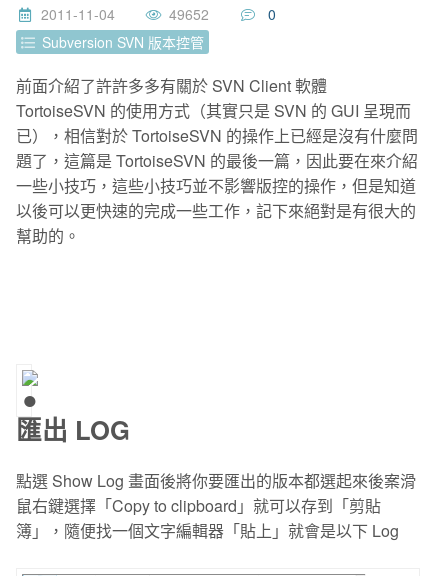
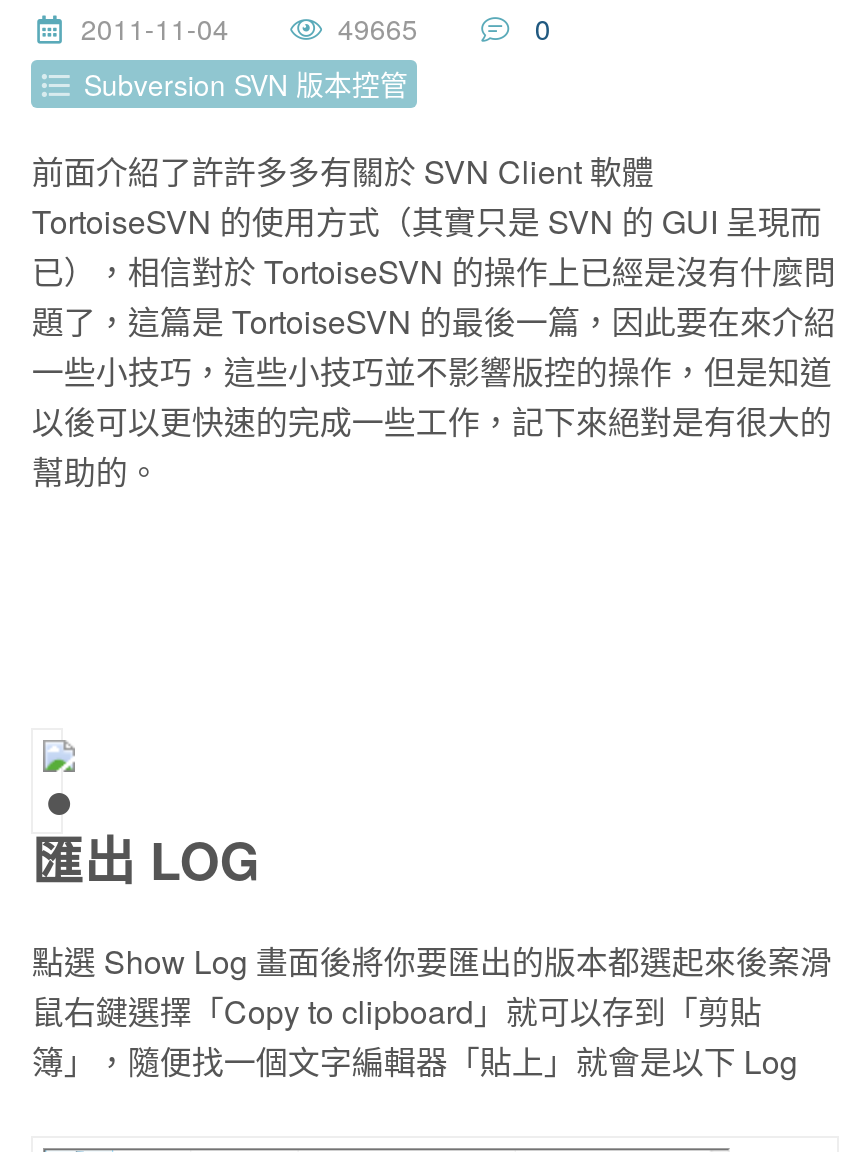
[169,4,209,24] 49652 -> [338,8,418,48] 49665

